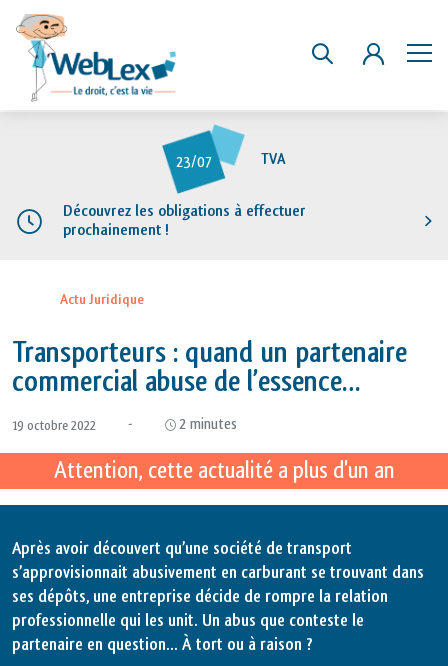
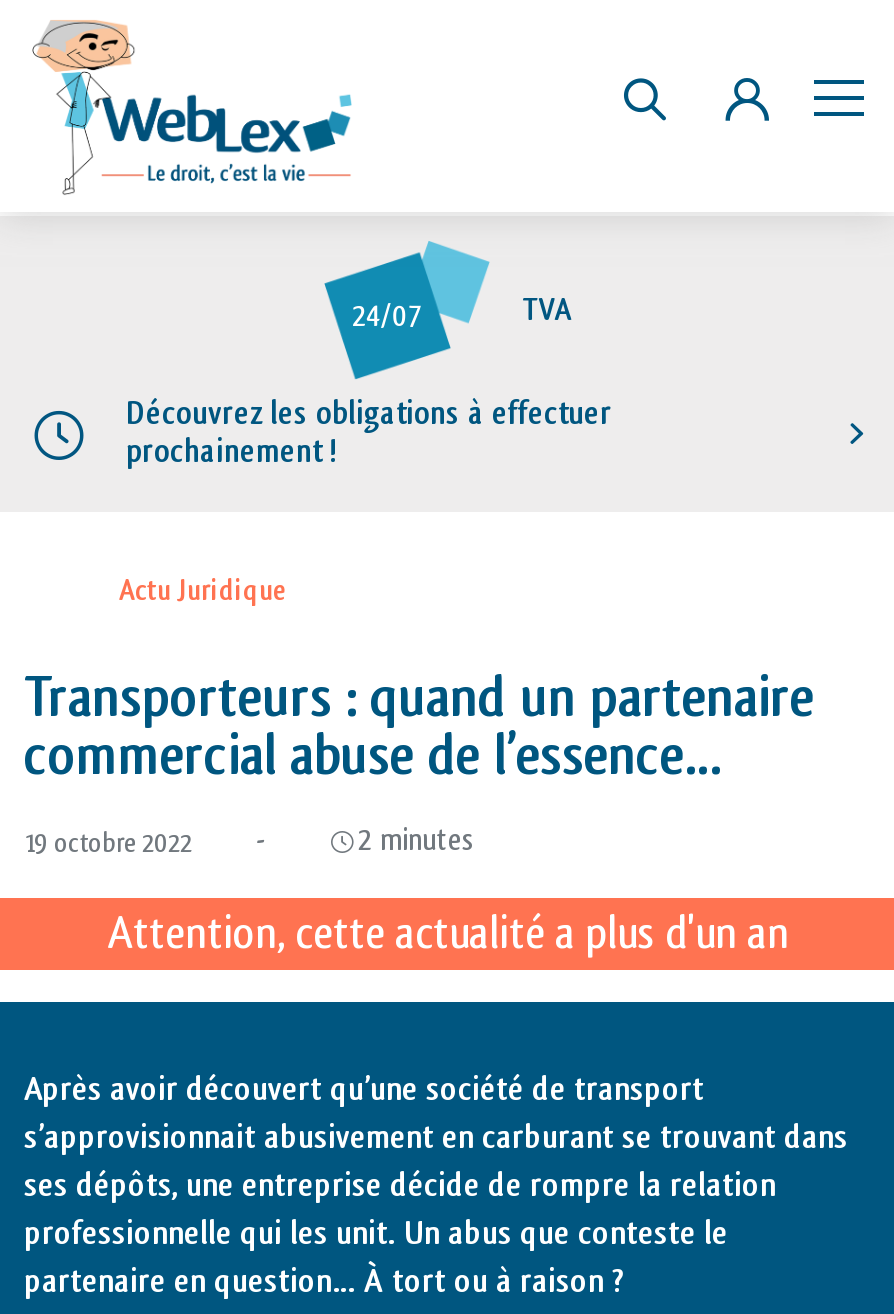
[176,154,212,169] 23/07 -> [352,301,422,331] 24/07

